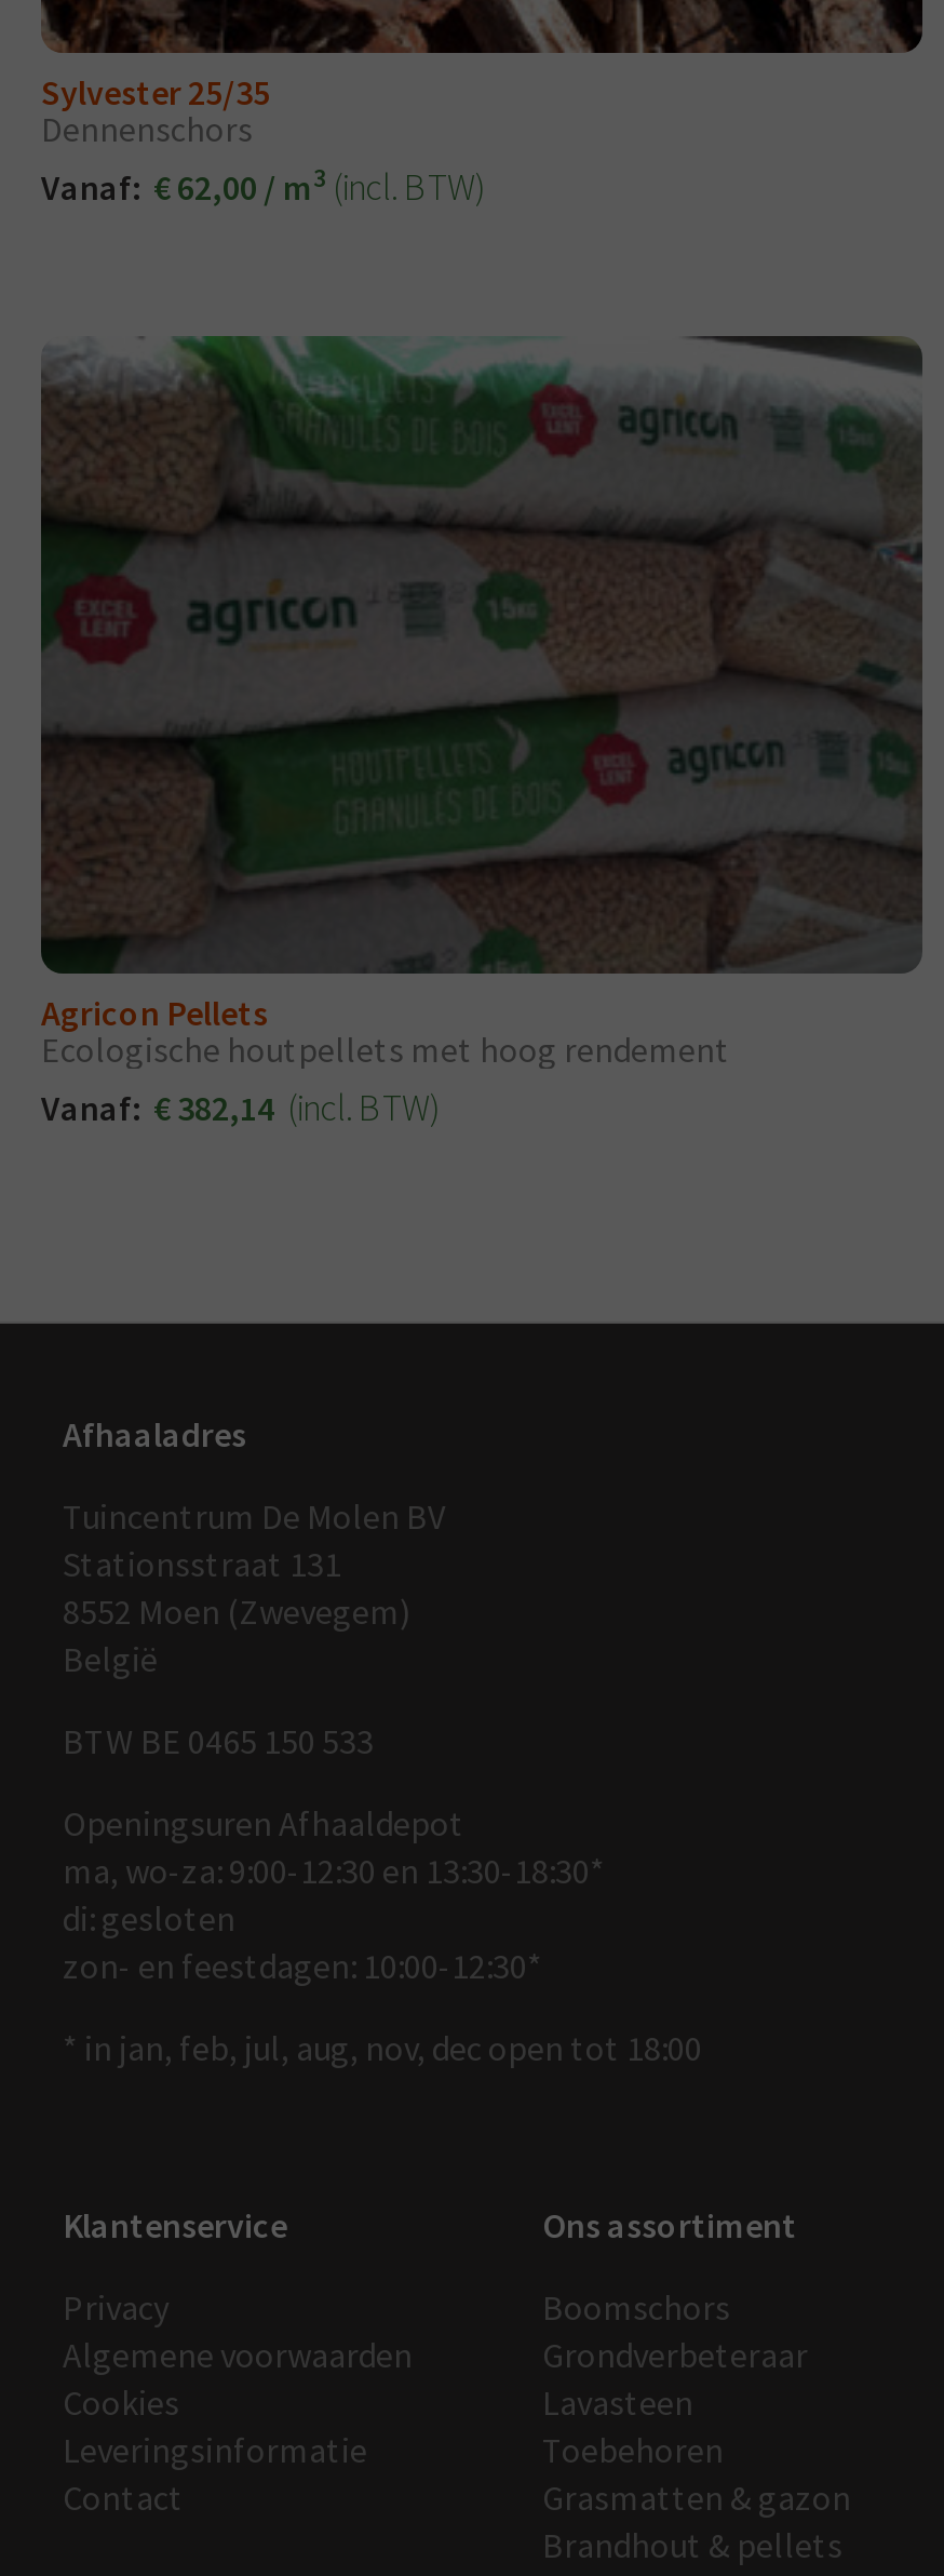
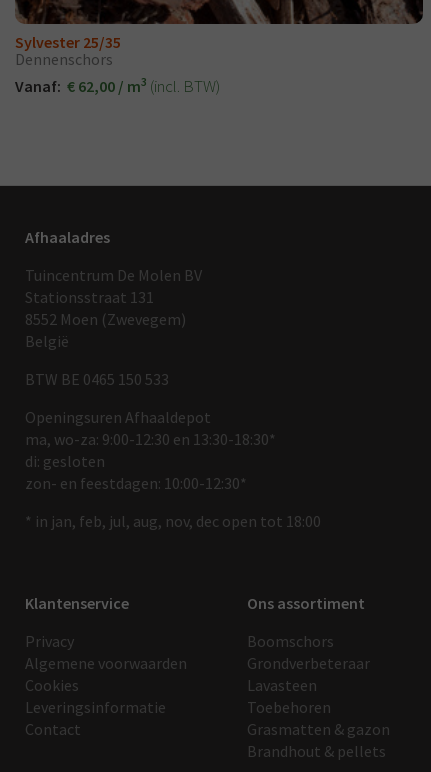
[39,333,925,1132] [image] | Agricon Pellets | Ecologische houtpellets met hoog rendement | Vanaf: € 382,14 (incl. BTW) -> none

